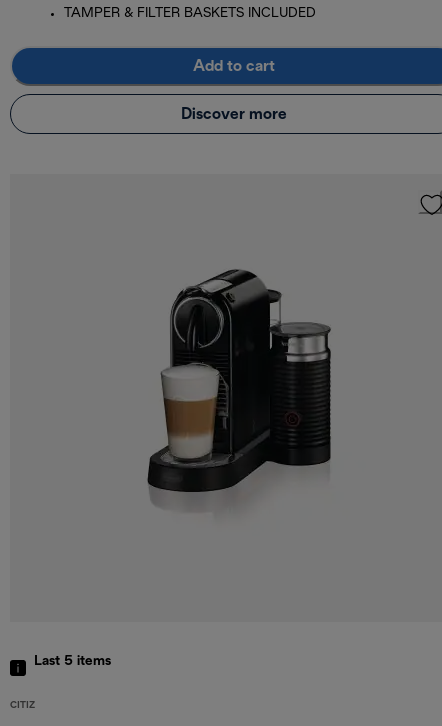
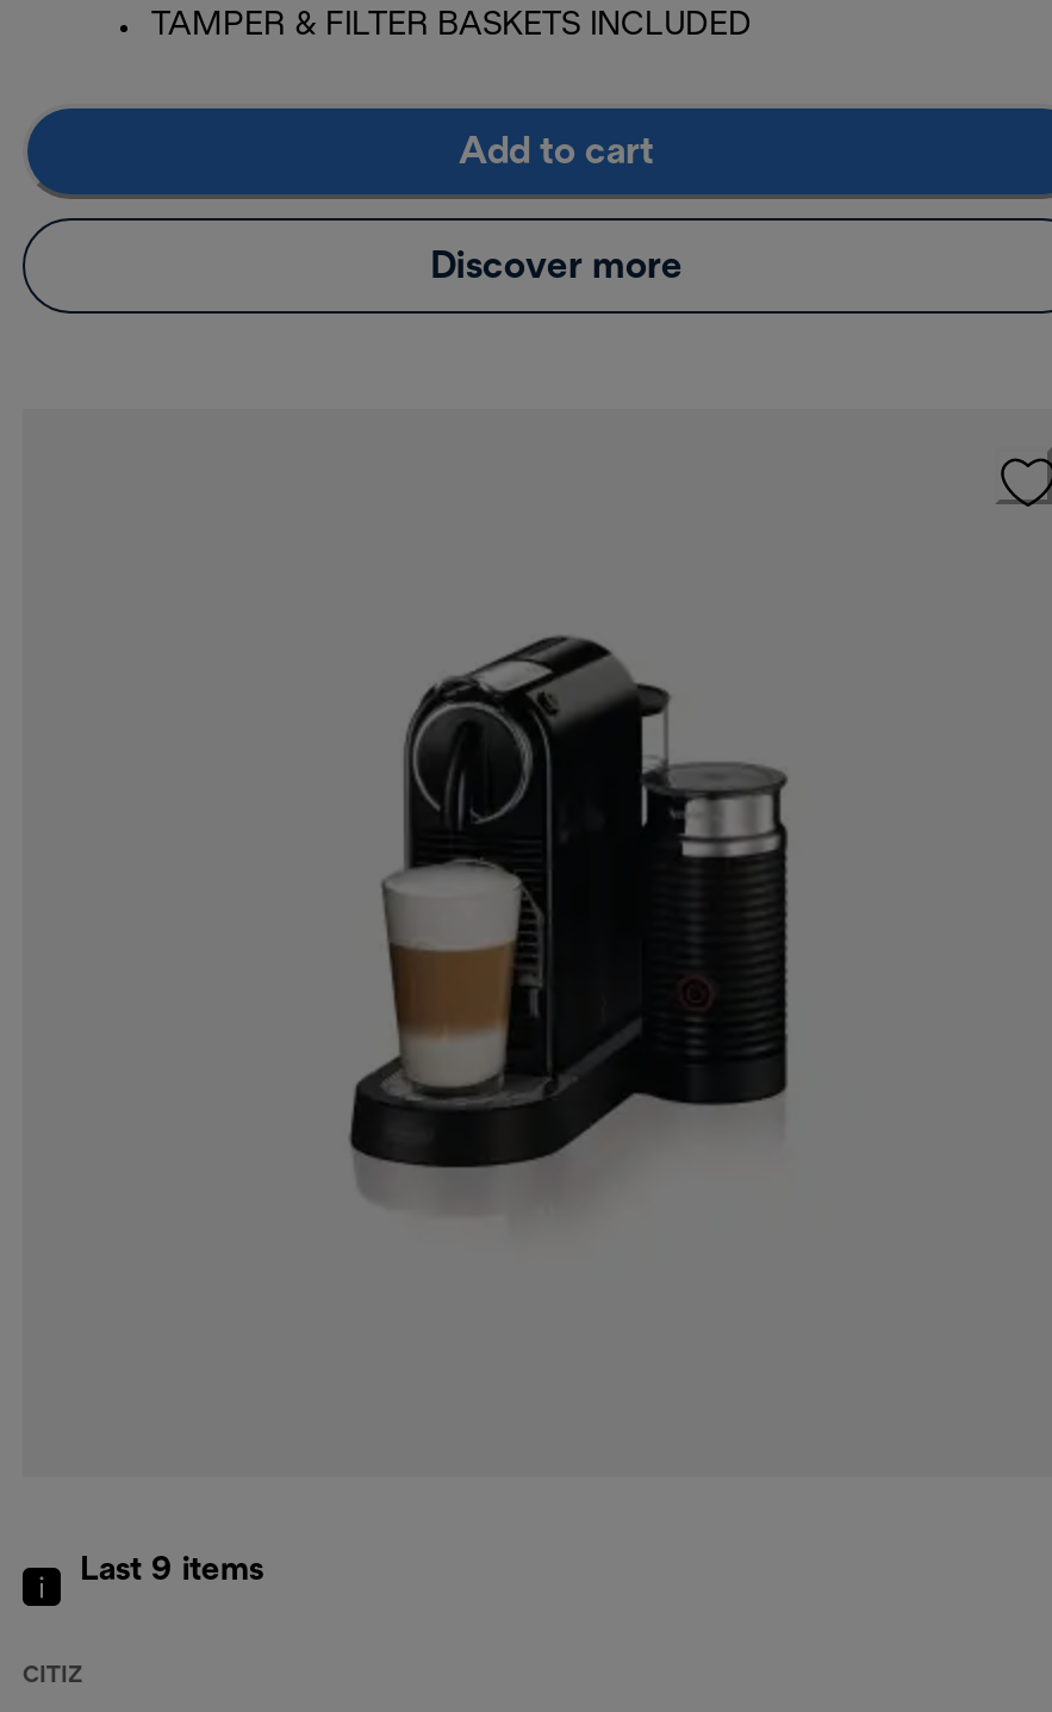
[34,655,111,668] Last 5 items -> [80,1557,263,1588] Last 9 items

